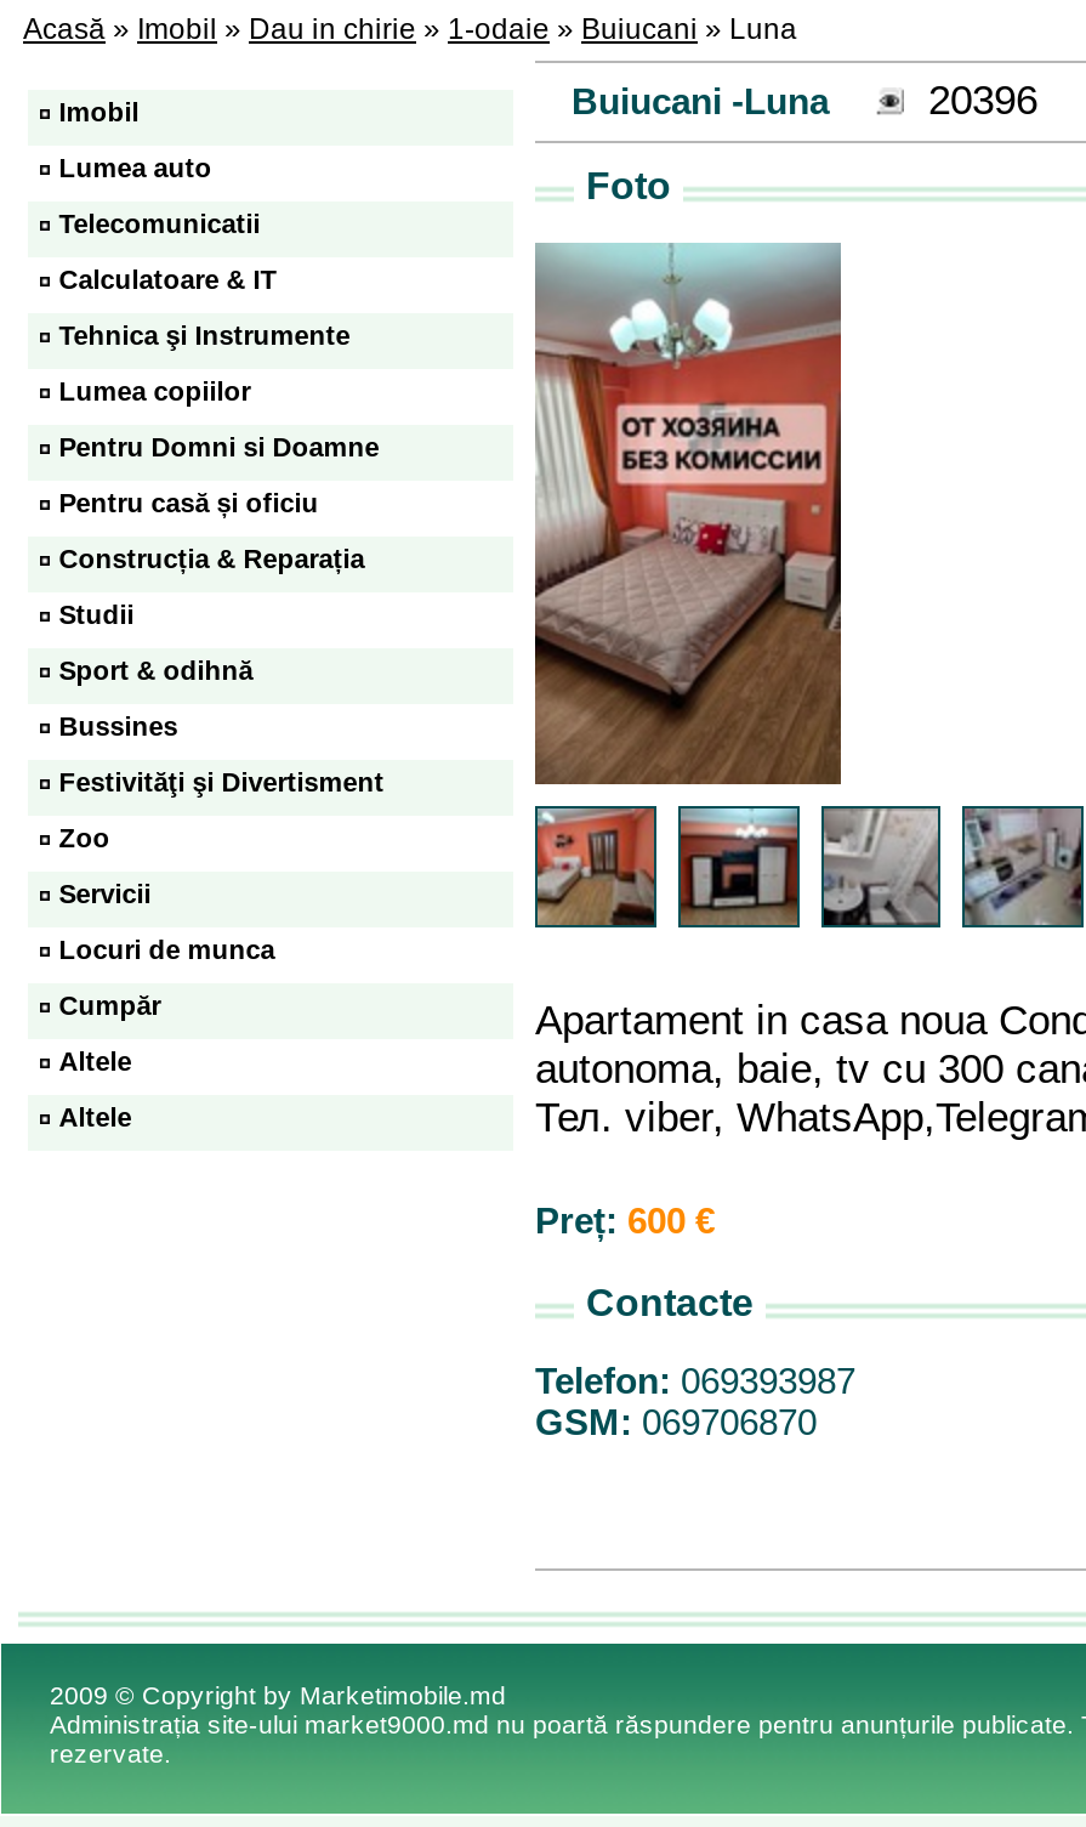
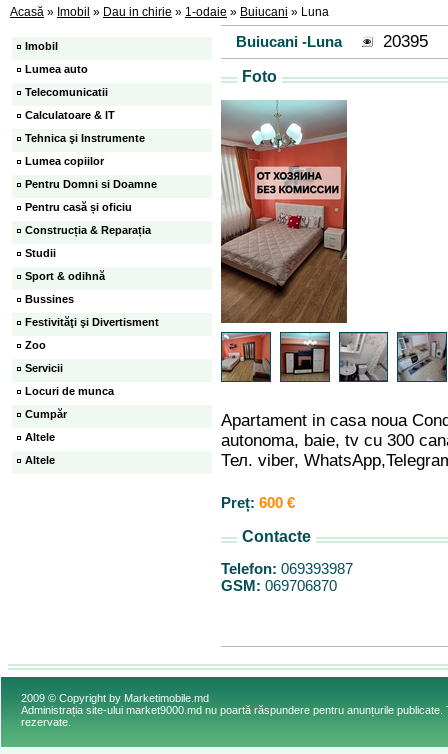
[572,77,1037,123] Buiucani -Luna 20396 -> [236,32,428,51] Buiucani -Luna 20395

